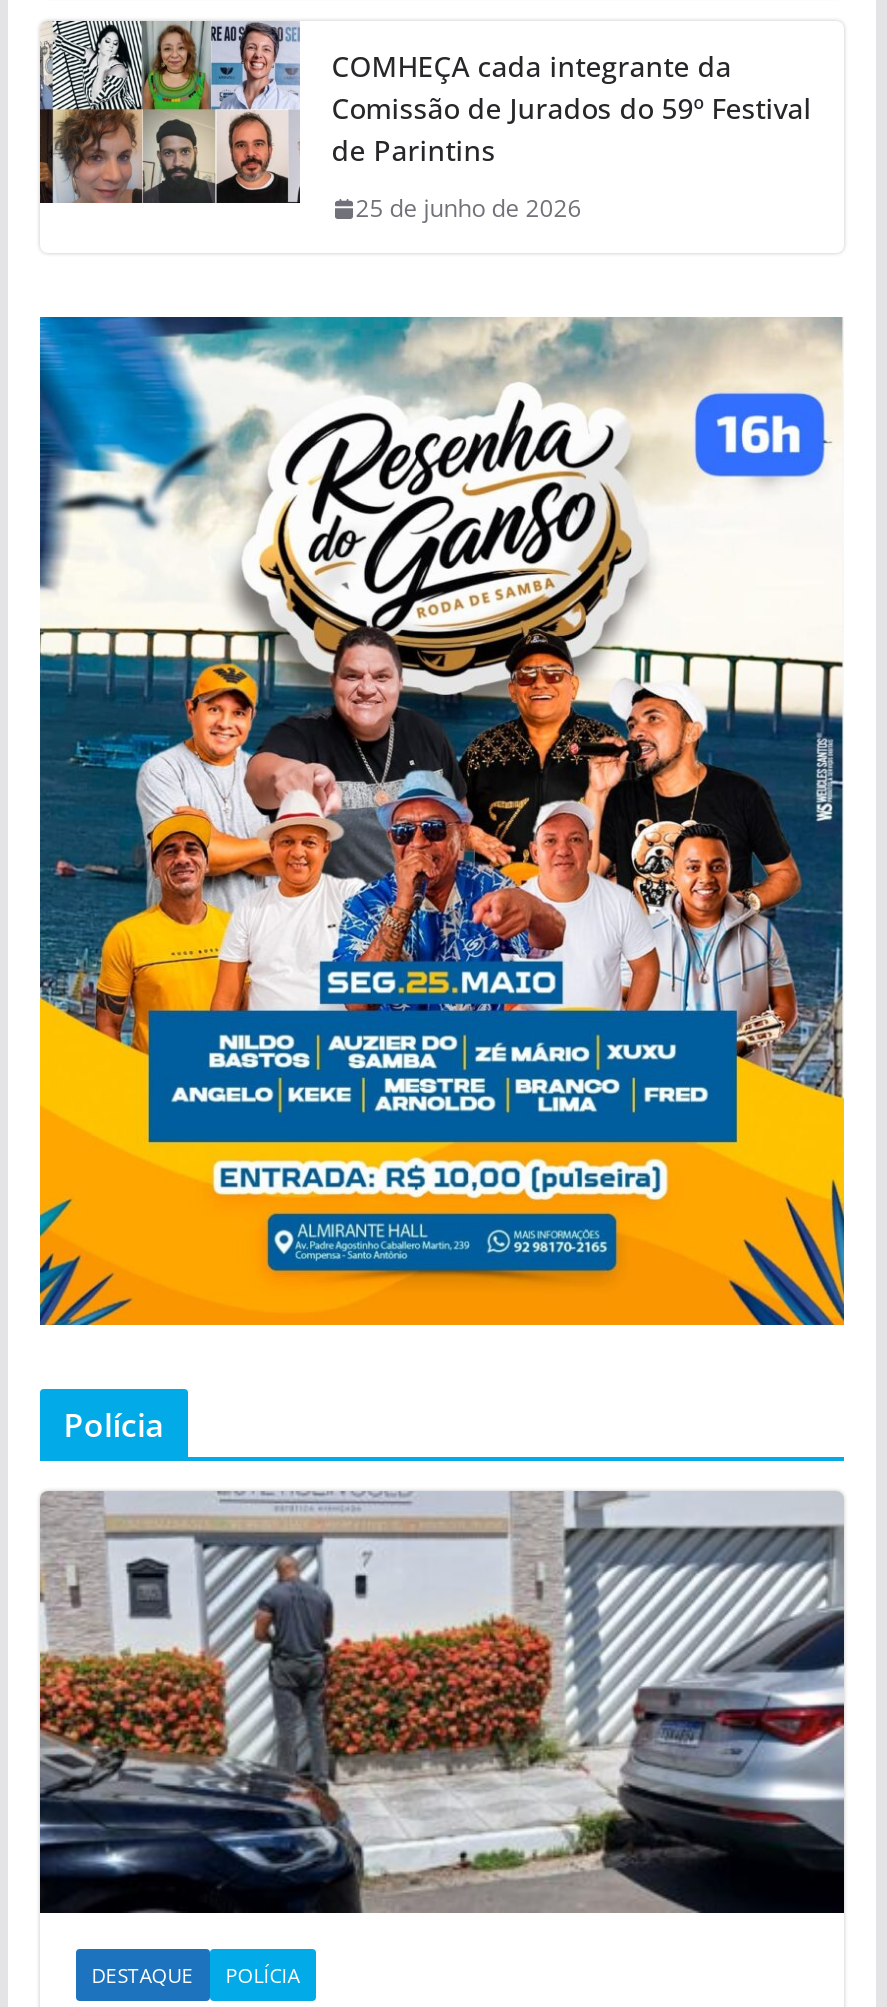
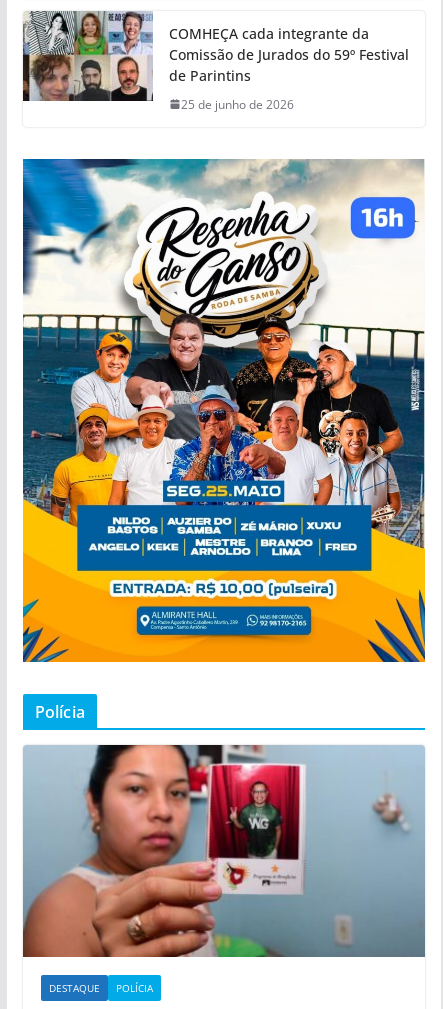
[38,1490,846,1916] [image] -> [22,744,426,958] [image]

